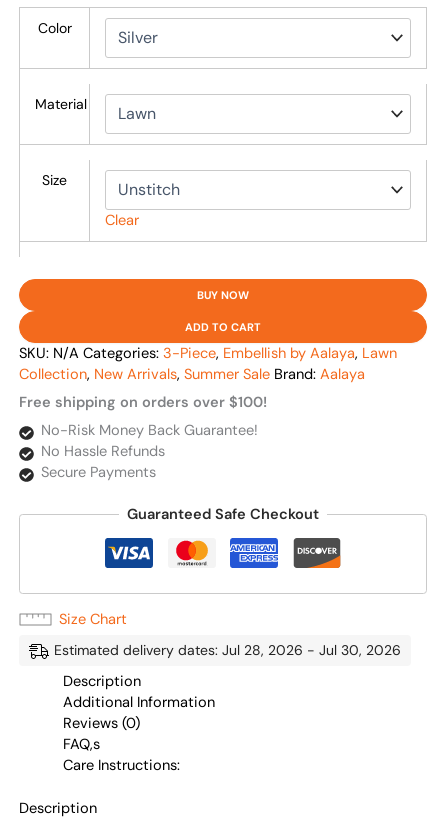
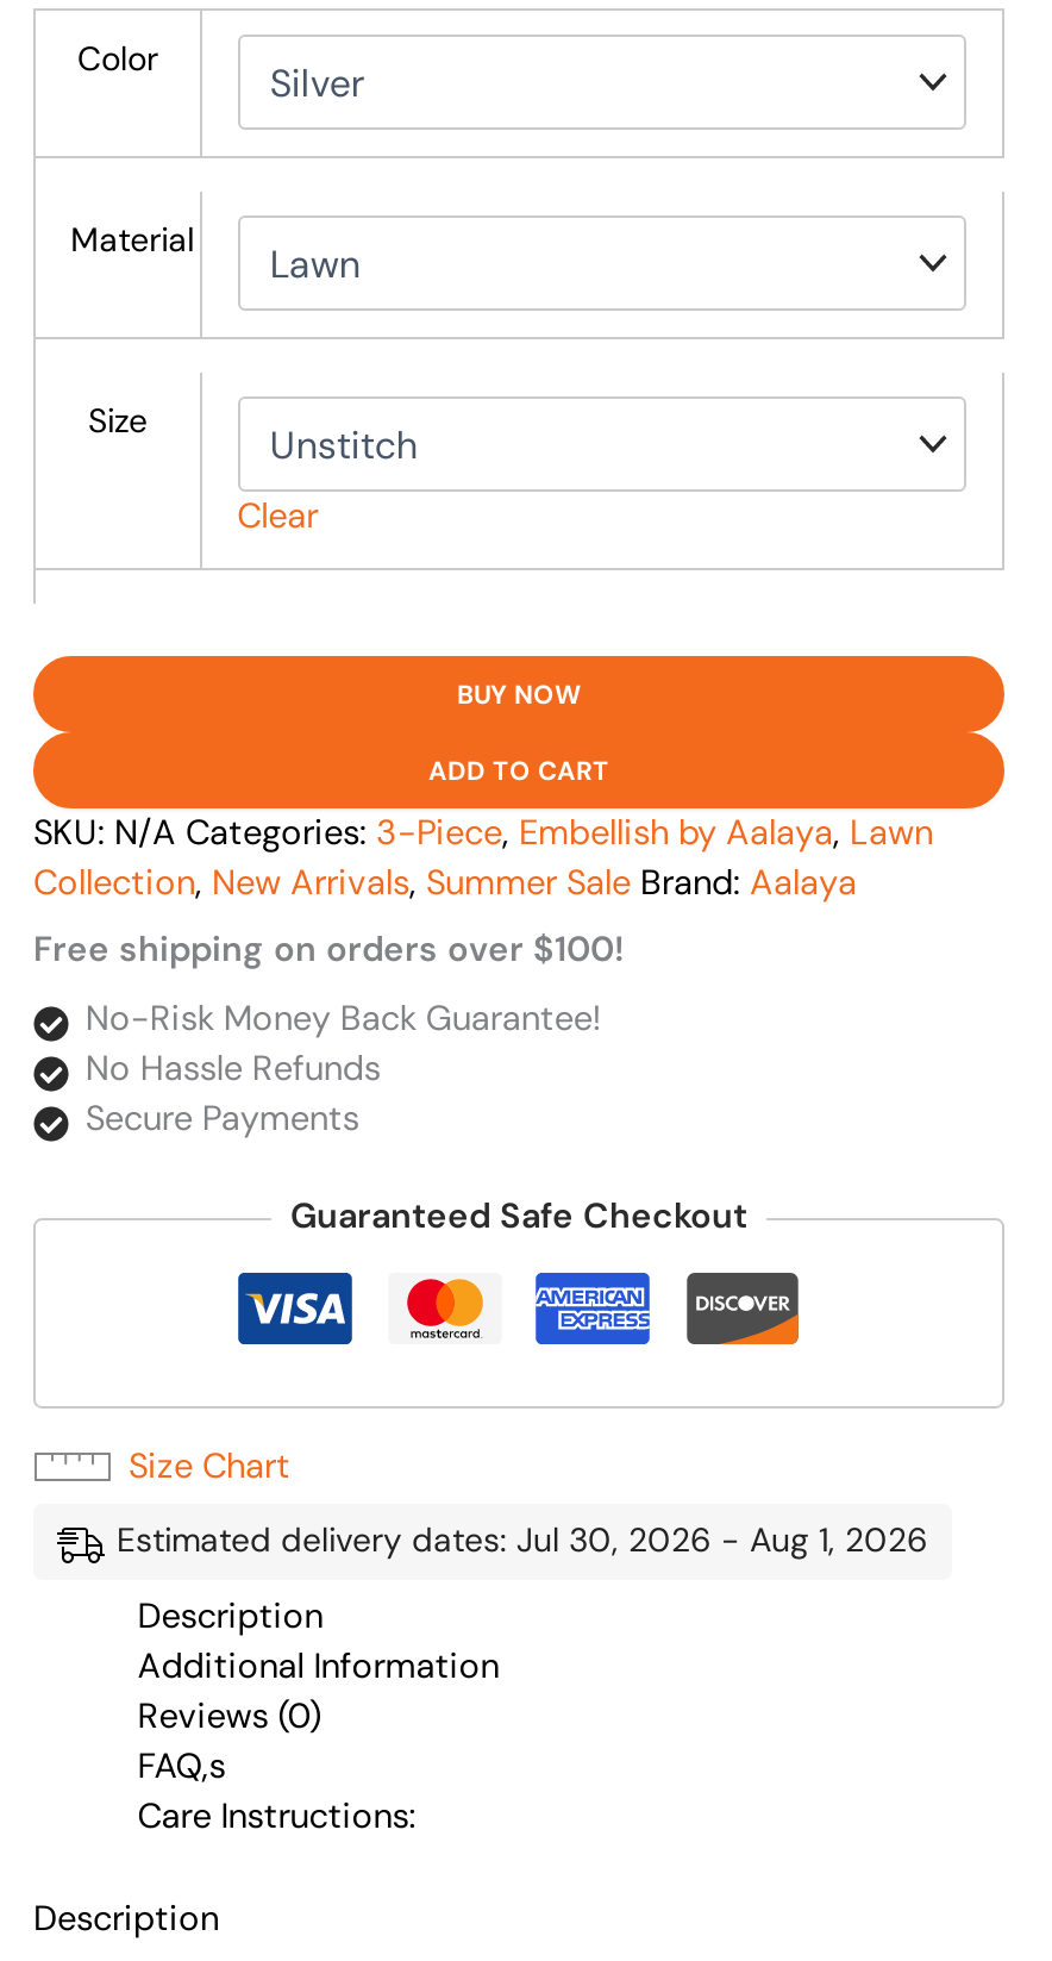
[54,641,401,659] Estimated delivery dates: Jul 28, 2026 - Jul 30, 2026 -> [117,1519,928,1562] Estimated delivery dates: Jul 30, 2026 - Aug 1, 2026

